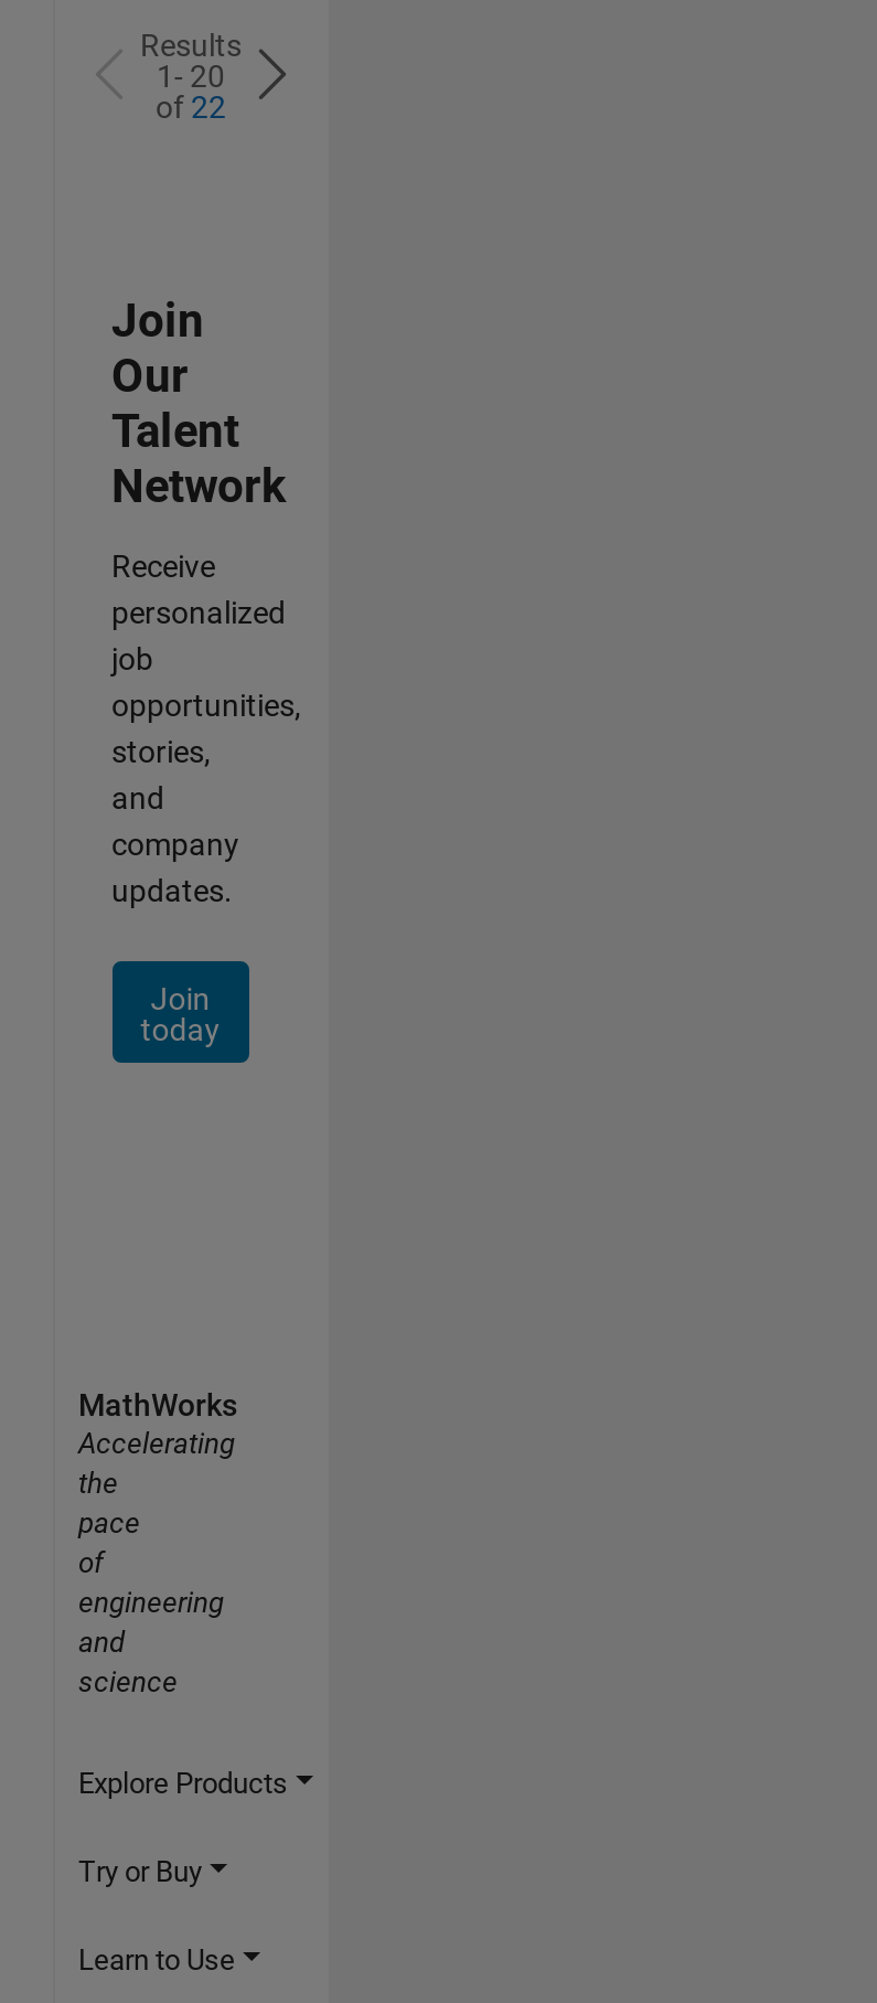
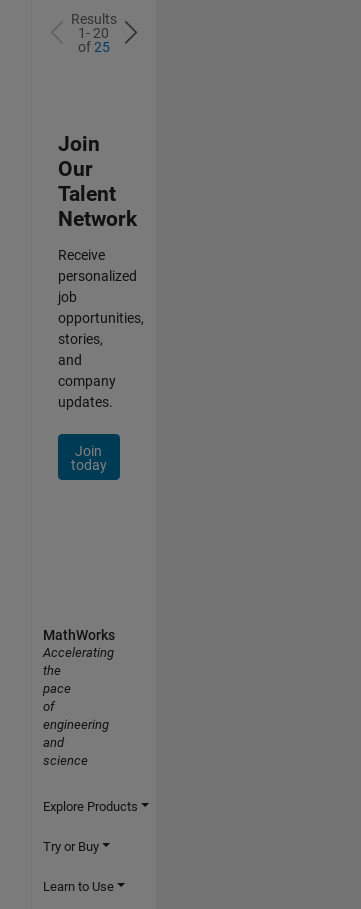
[156,89,226,124] of 22 -> [77,39,109,55] of 25

